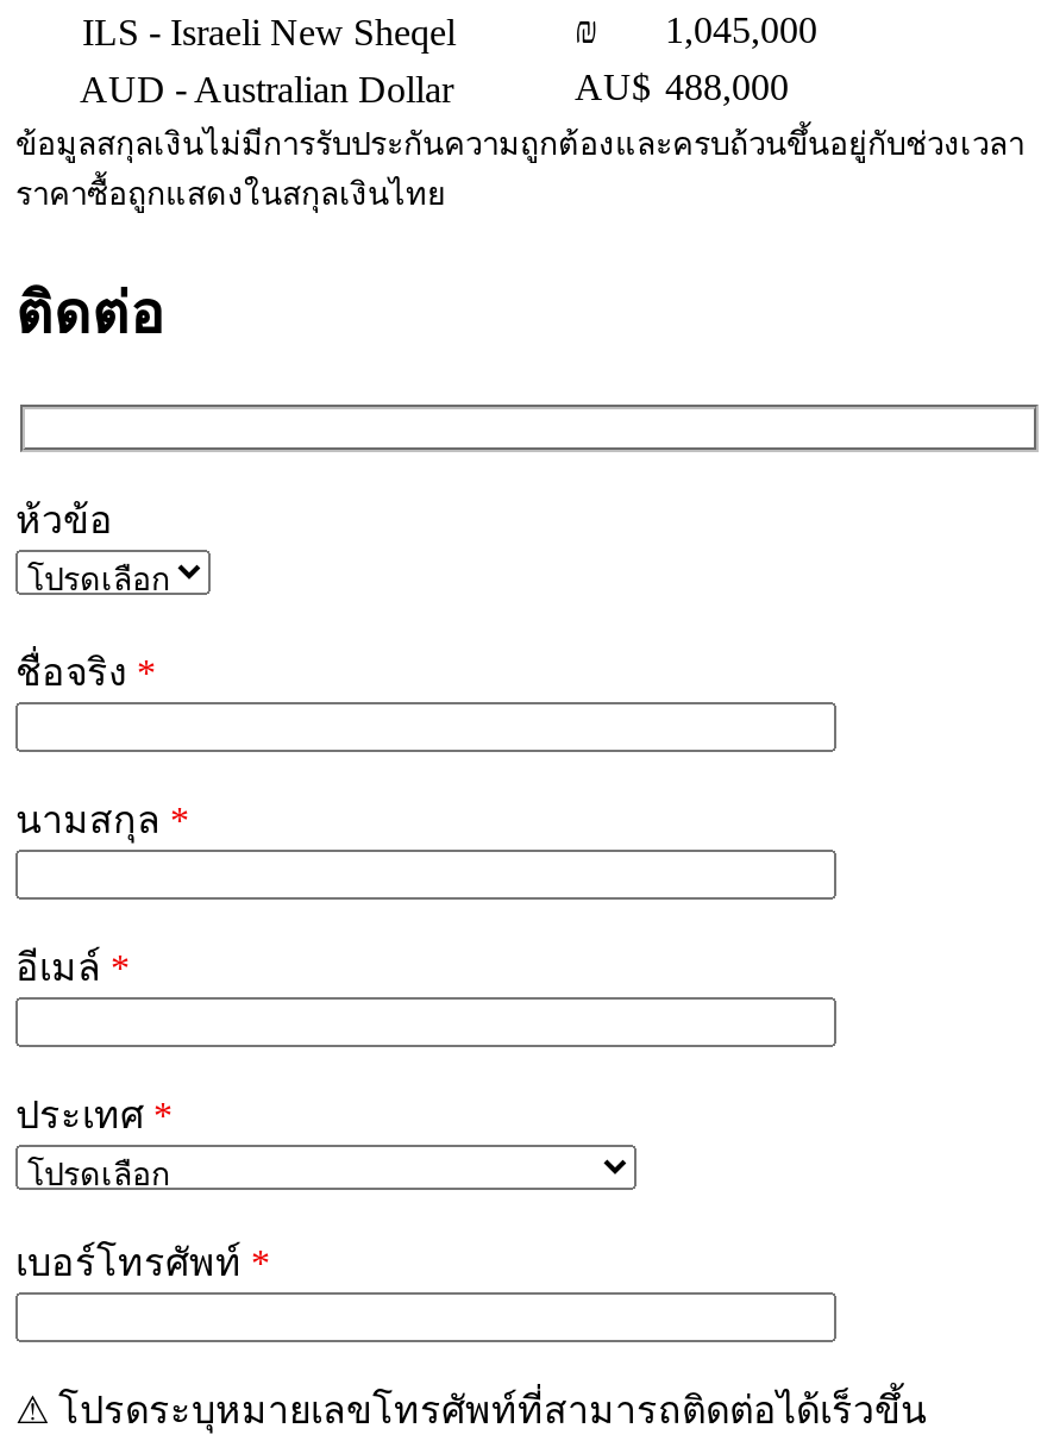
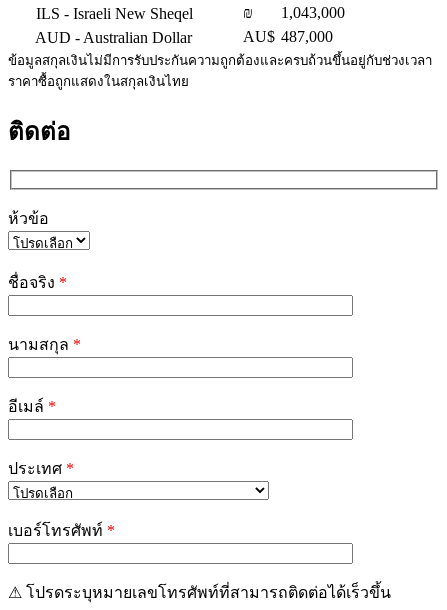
[665,9,817,49] 1,045,000 -> [281,4,345,21] 1,043,000
[575,66,789,106] AU$ 488,000 -> [243,28,333,45] AU$ 487,000

